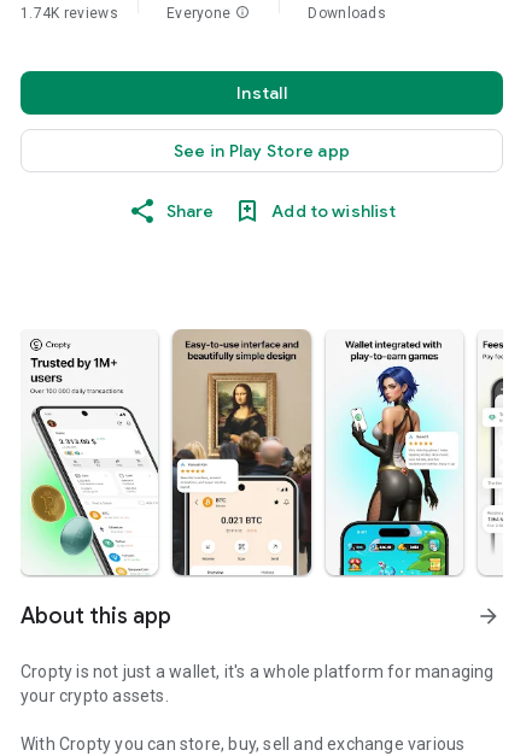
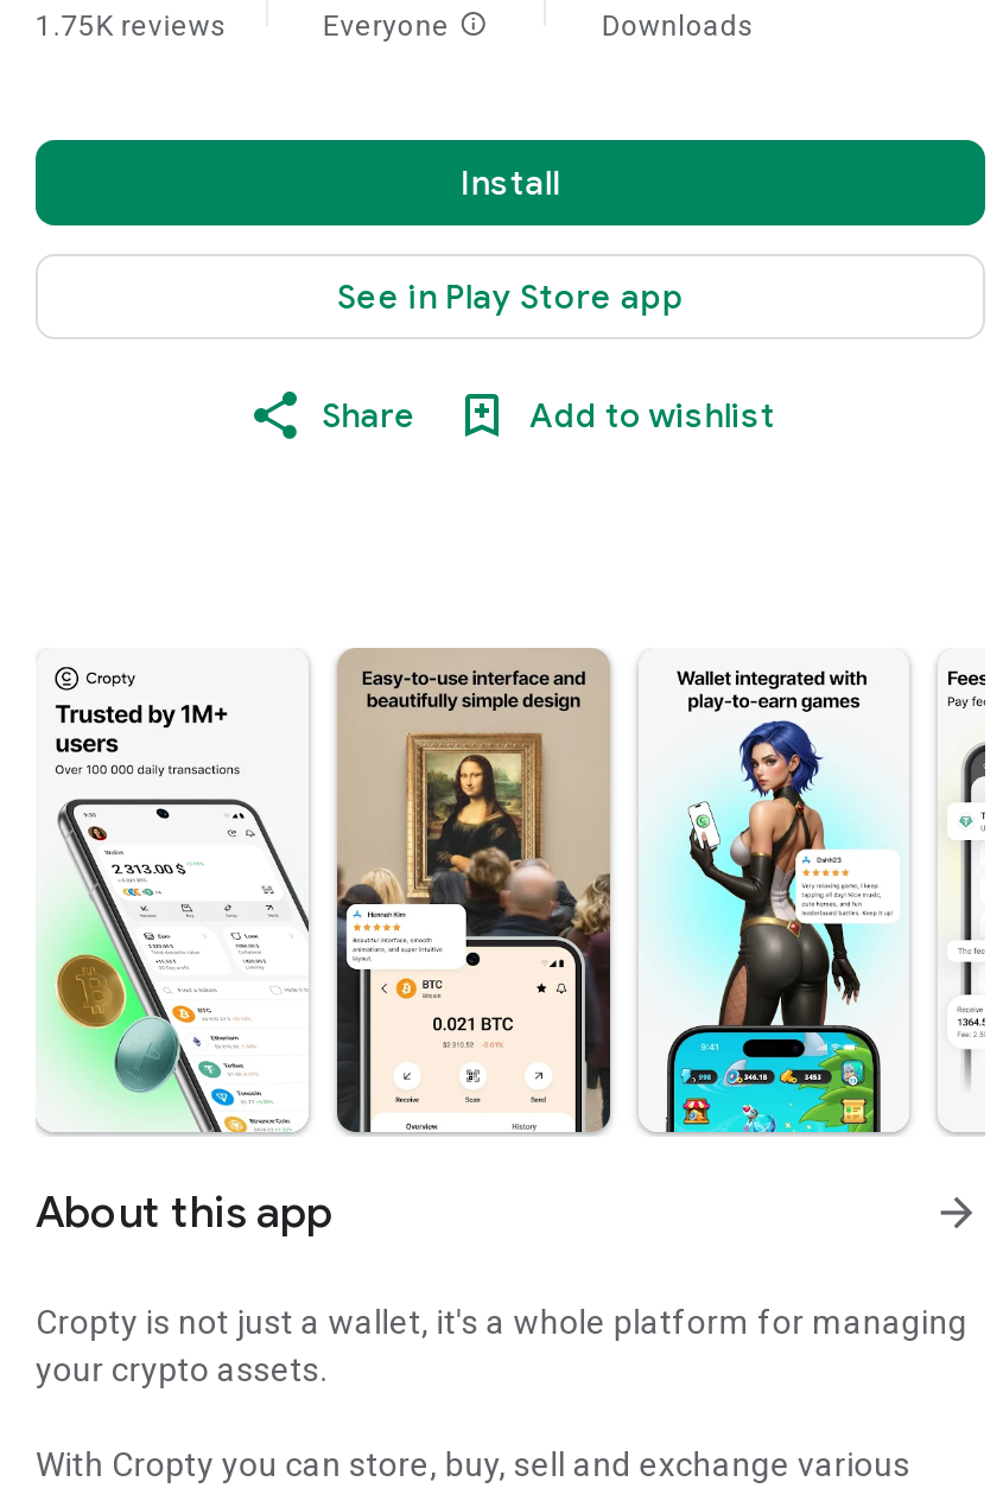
[21,5,118,22] 1.74K reviews -> [36,9,228,43] 1.75K reviews

